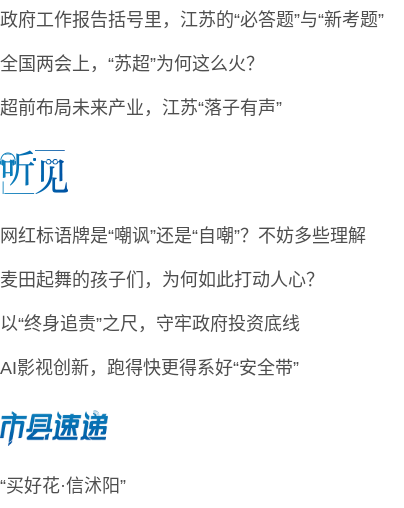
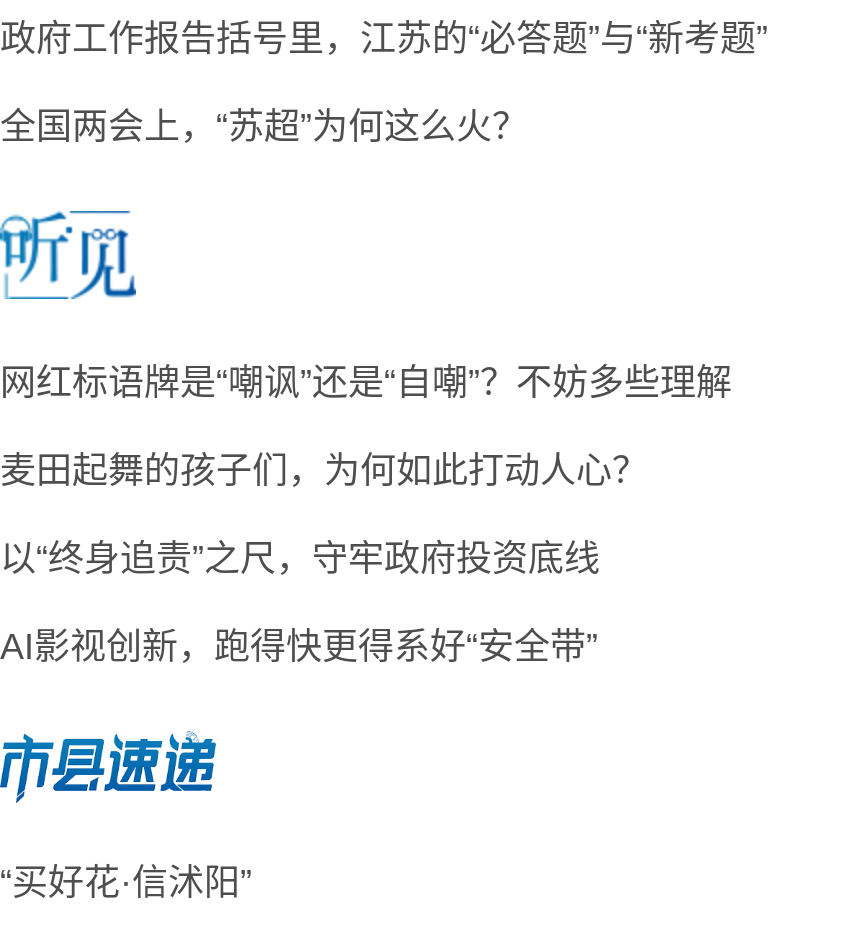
[0,98,282,118] 超前布局未来产业，江苏“落子有声” -> none

